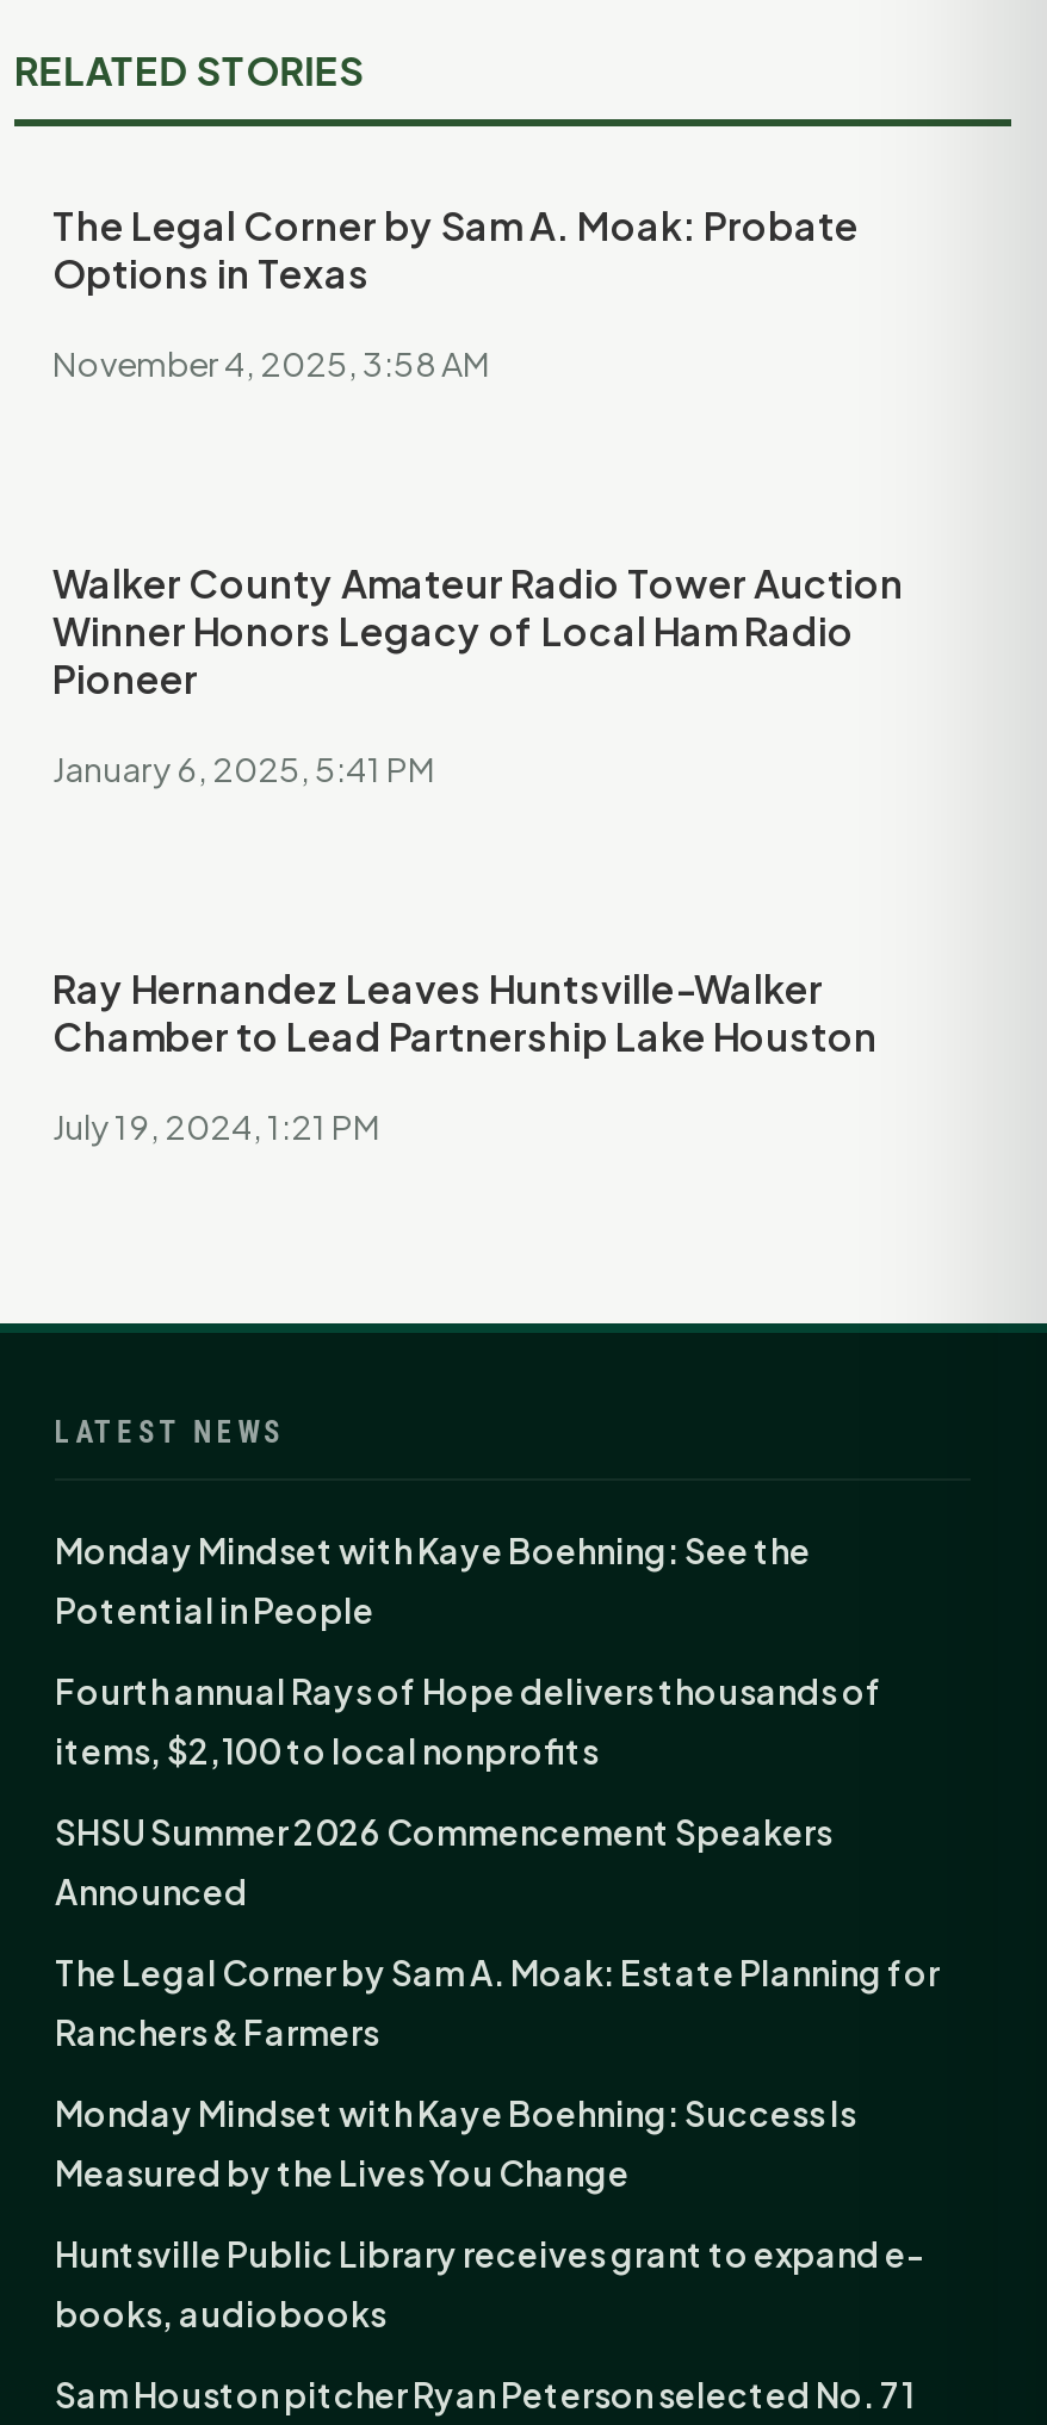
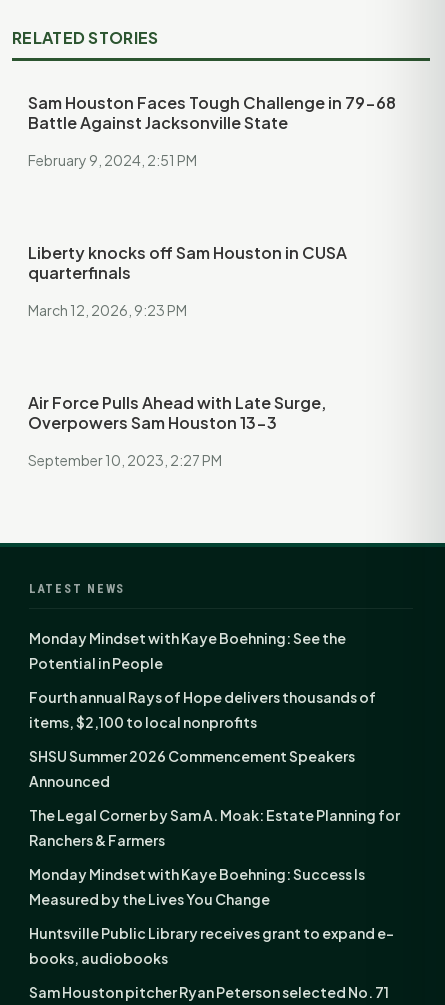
[52,200,859,297] The Legal Corner by Sam A. Moak: Probate | Options in Texas -> [28,92,396,133] Sam Houston Faces Tough Challenge in 79-68 | Battle Against Jacksonville State
[52,340,489,383] November 4, 2025, 3:58 AM -> [28,151,197,169] February 9, 2024, 2:51 PM
[52,557,904,703] Walker County Amateur Radio Tower Auction | Winner Honors Legacy of Local Ham Radio | Pioneer -> [28,242,347,283] Liberty knocks off Sam Houston in CUSA | quarterfinals
[52,746,434,789] January 6, 2025, 5:41 PM -> [28,301,187,319] March 12, 2026, 9:23 PM
[52,963,878,1060] Ray Hernandez Leaves Huntsville-Walker | Chamber to Lead Partnership Lake Houston -> [28,392,326,433] Air Force Pulls Ahead with Late Surge, | Overpowers Sam Houston 13-3
[52,1103,379,1146] July 19, 2024, 1:21 PM -> [28,451,222,469] September 10, 2023, 2:27 PM

